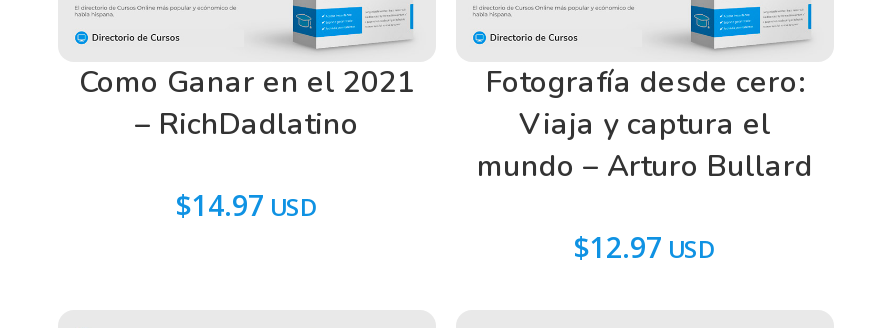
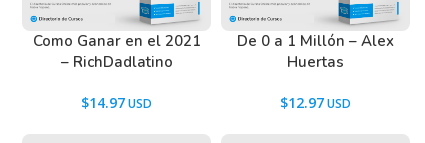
[477,62,813,186] Fotografía desde cero: | Viaja y captura el | mundo – Arturo Bullard -> [237,31,394,72] De 0 a 1 Millón – Alex | Huertas

